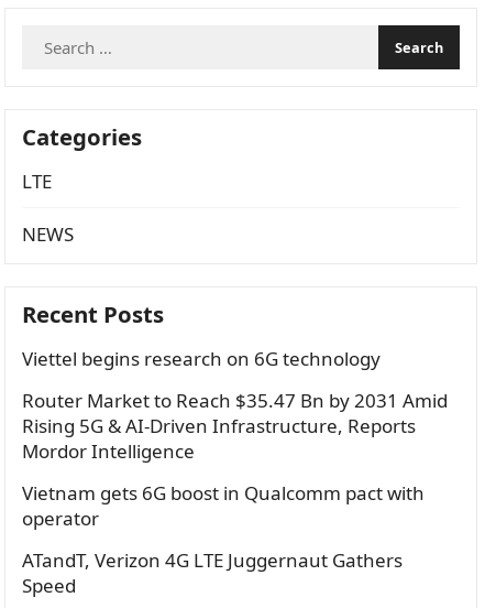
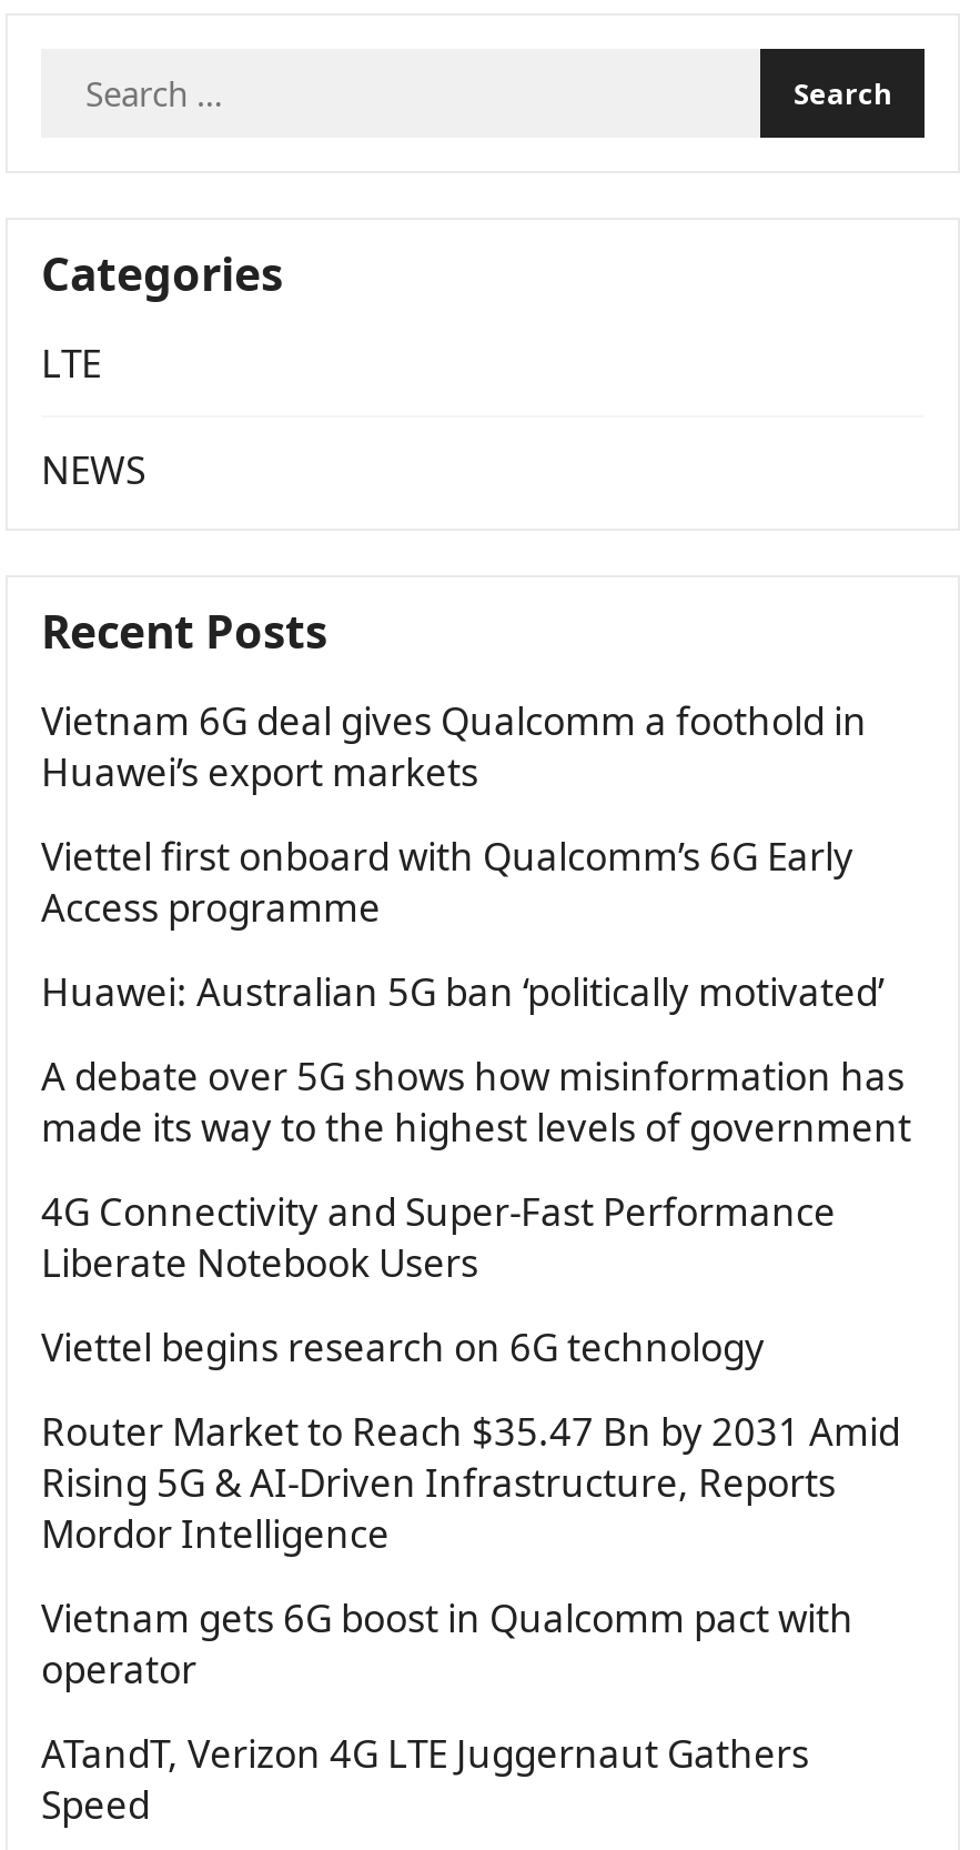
none -> [41,694,911,1287] Vietnam 6G deal gives Qualcomm a foothold in | Huawei’s export markets | Viettel first onboard with Qualcomm’s 6G Early | Access programme | Huawei: Australian 5G ban ‘politically motivated’ | A debate over 5G shows how misinformation has | made its way to the highest levels of government | 4G Connectivity and Super-Fast Performance | Liberate Notebook Users

